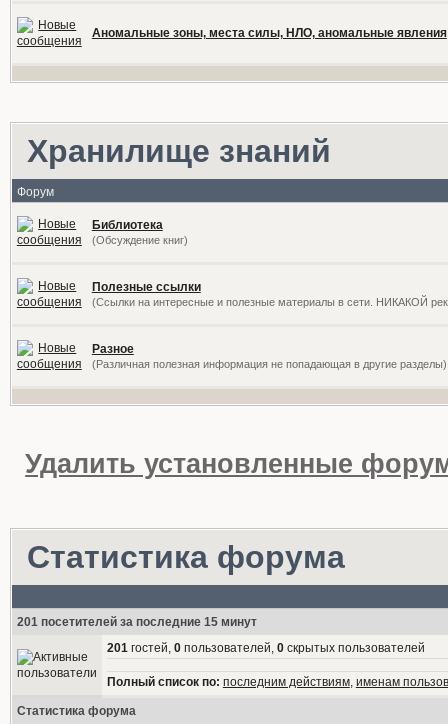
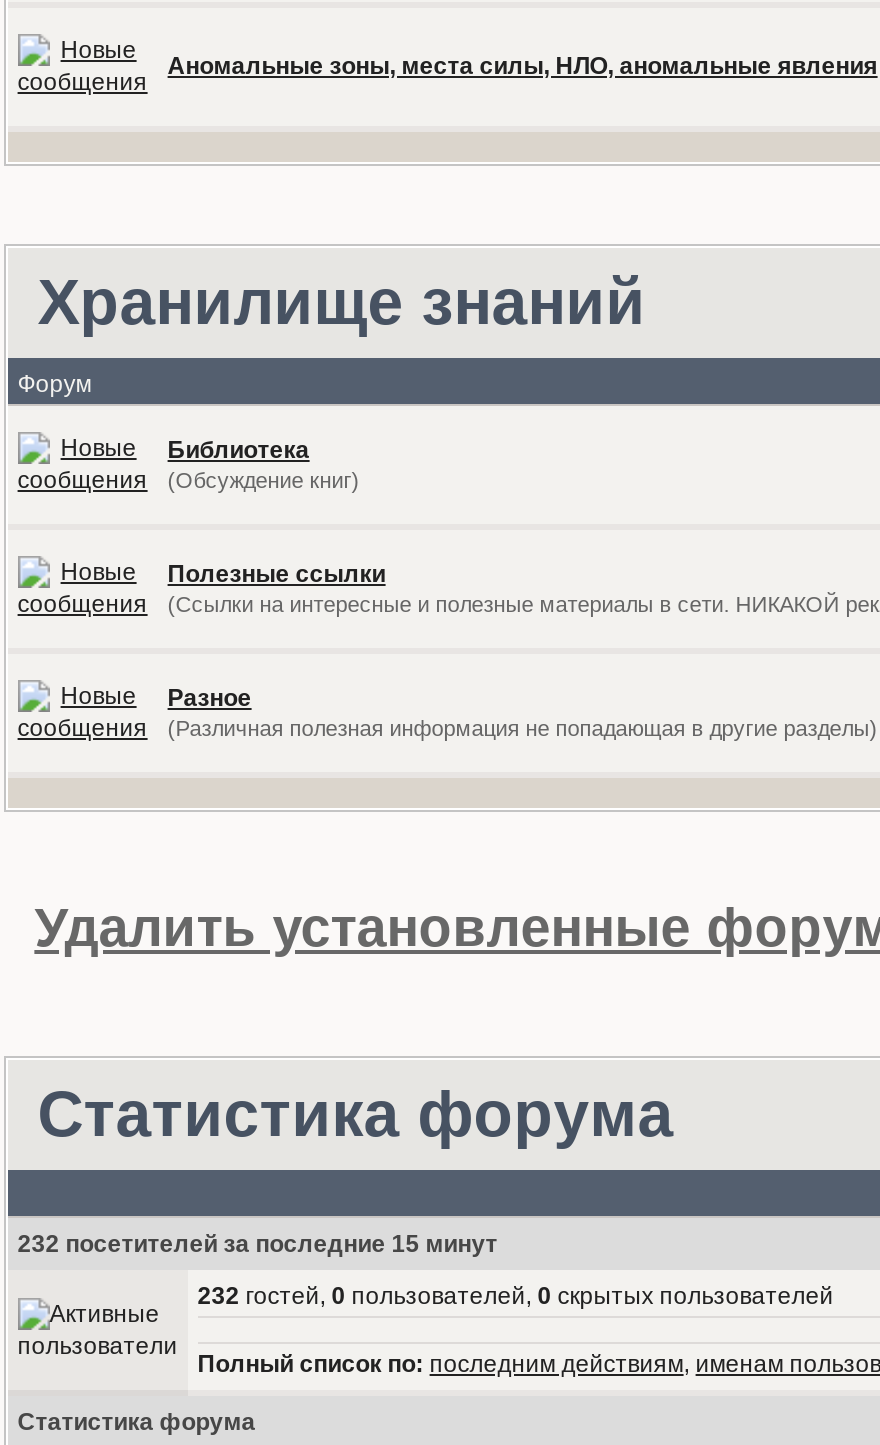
[17,615,257,629] 201 посетителей за последние 15 минут -> [18,1230,498,1258] 232 посетителей за последние 15 минут
[107,641,425,655] 201 гостей, 0 пользователей, 0 скрытых пользователей -> [198,1282,834,1310] 232 гостей, 0 пользователей, 0 скрытых пользователей

